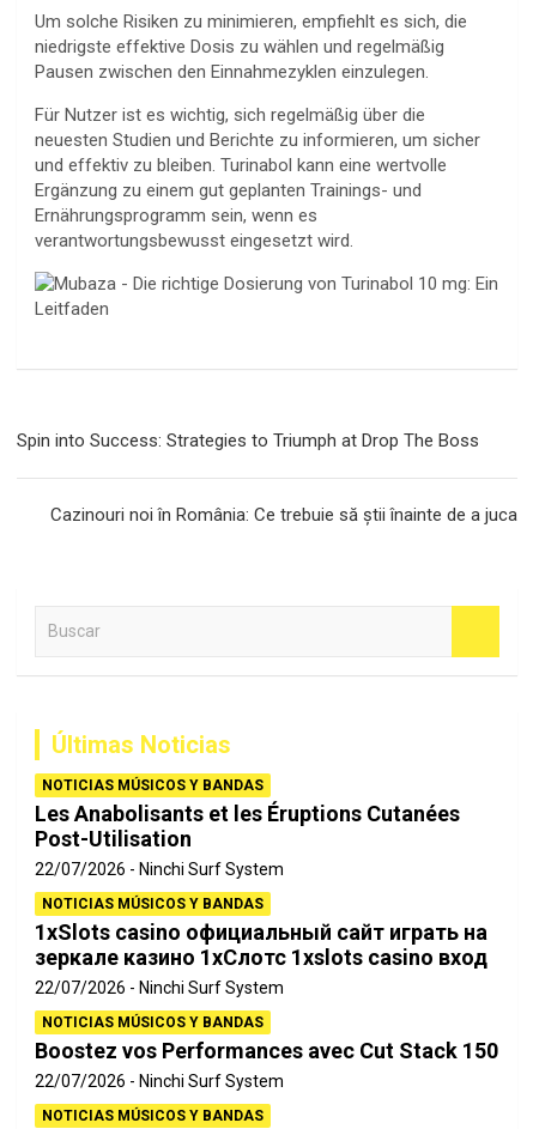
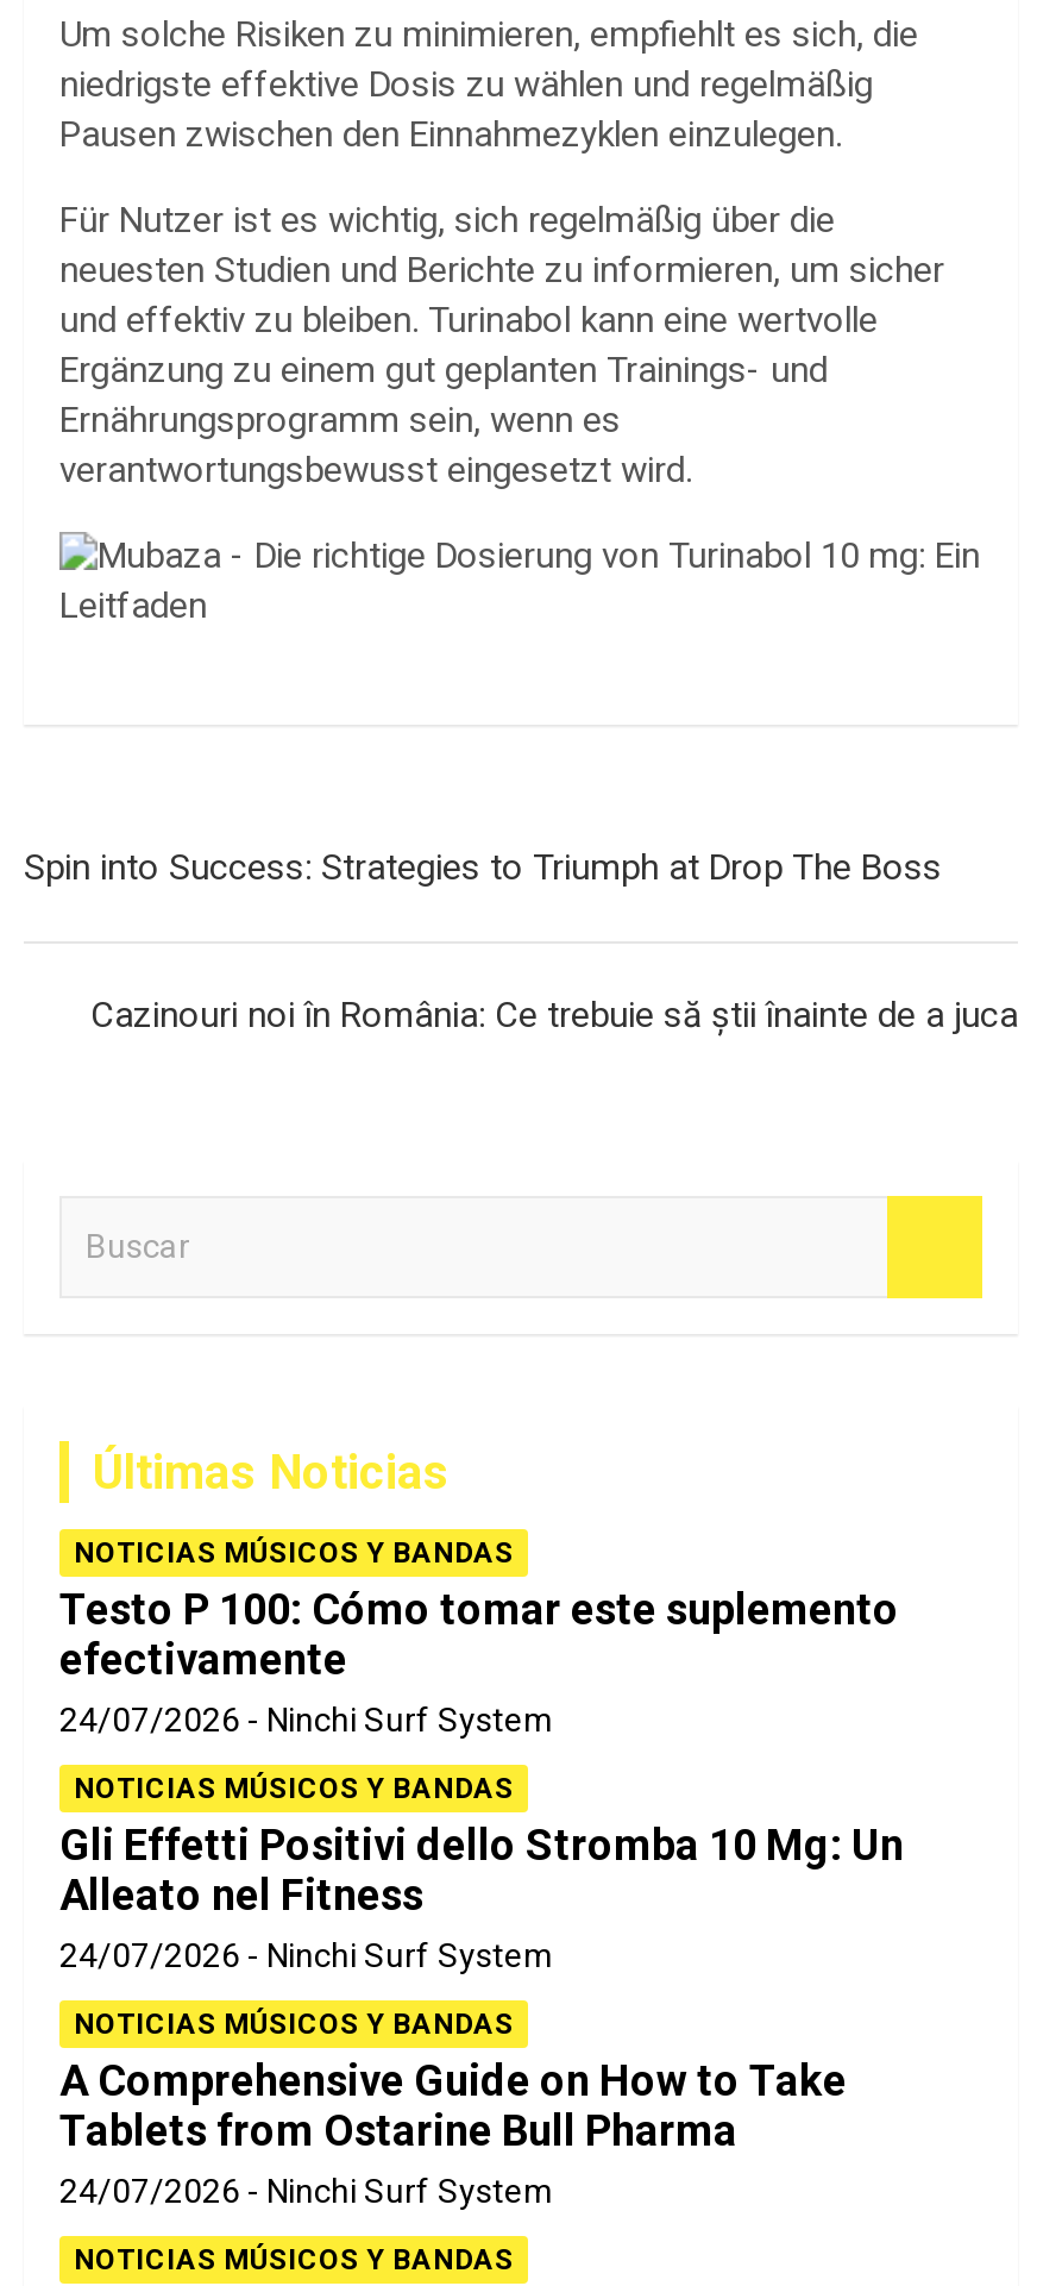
[35,801,460,879] Les Anabolisants et les Éruptions Cutanées | Post-Utilisation | 22/07/2026 -> [59,1584,899,1739] Testo P 100: Cómo tomar este suplemento | efectivamente | 24/07/2026
[35,919,487,997] 1xSlots casino официальный сайт играть на | зеркале казино 1хСлотс 1xslots casino вход | 22/07/2026 -> [59,1820,904,1974] Gli Effetti Positivi dello Stromba 10 Mg: Un | Alleato nel Fitness | 24/07/2026
[35,1038,498,1091] Boostez vos Performances avec Cut Stack 150 | 22/07/2026 -> [59,2055,847,2210] A Comprehensive Guide on How to Take | Tablets from Ostarine Bull Pharma | 24/07/2026

